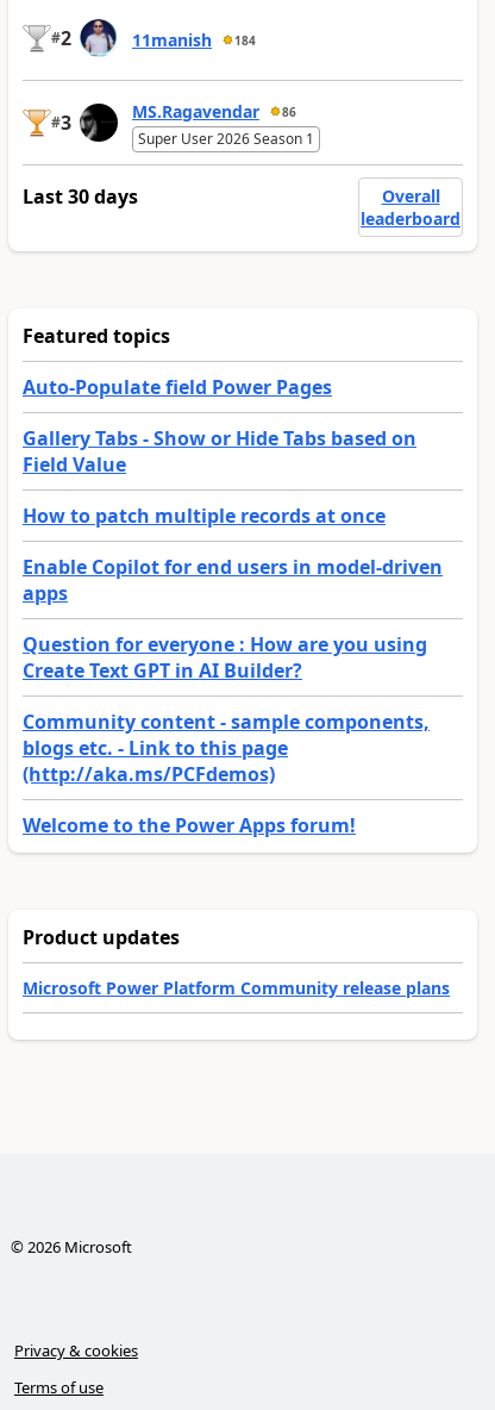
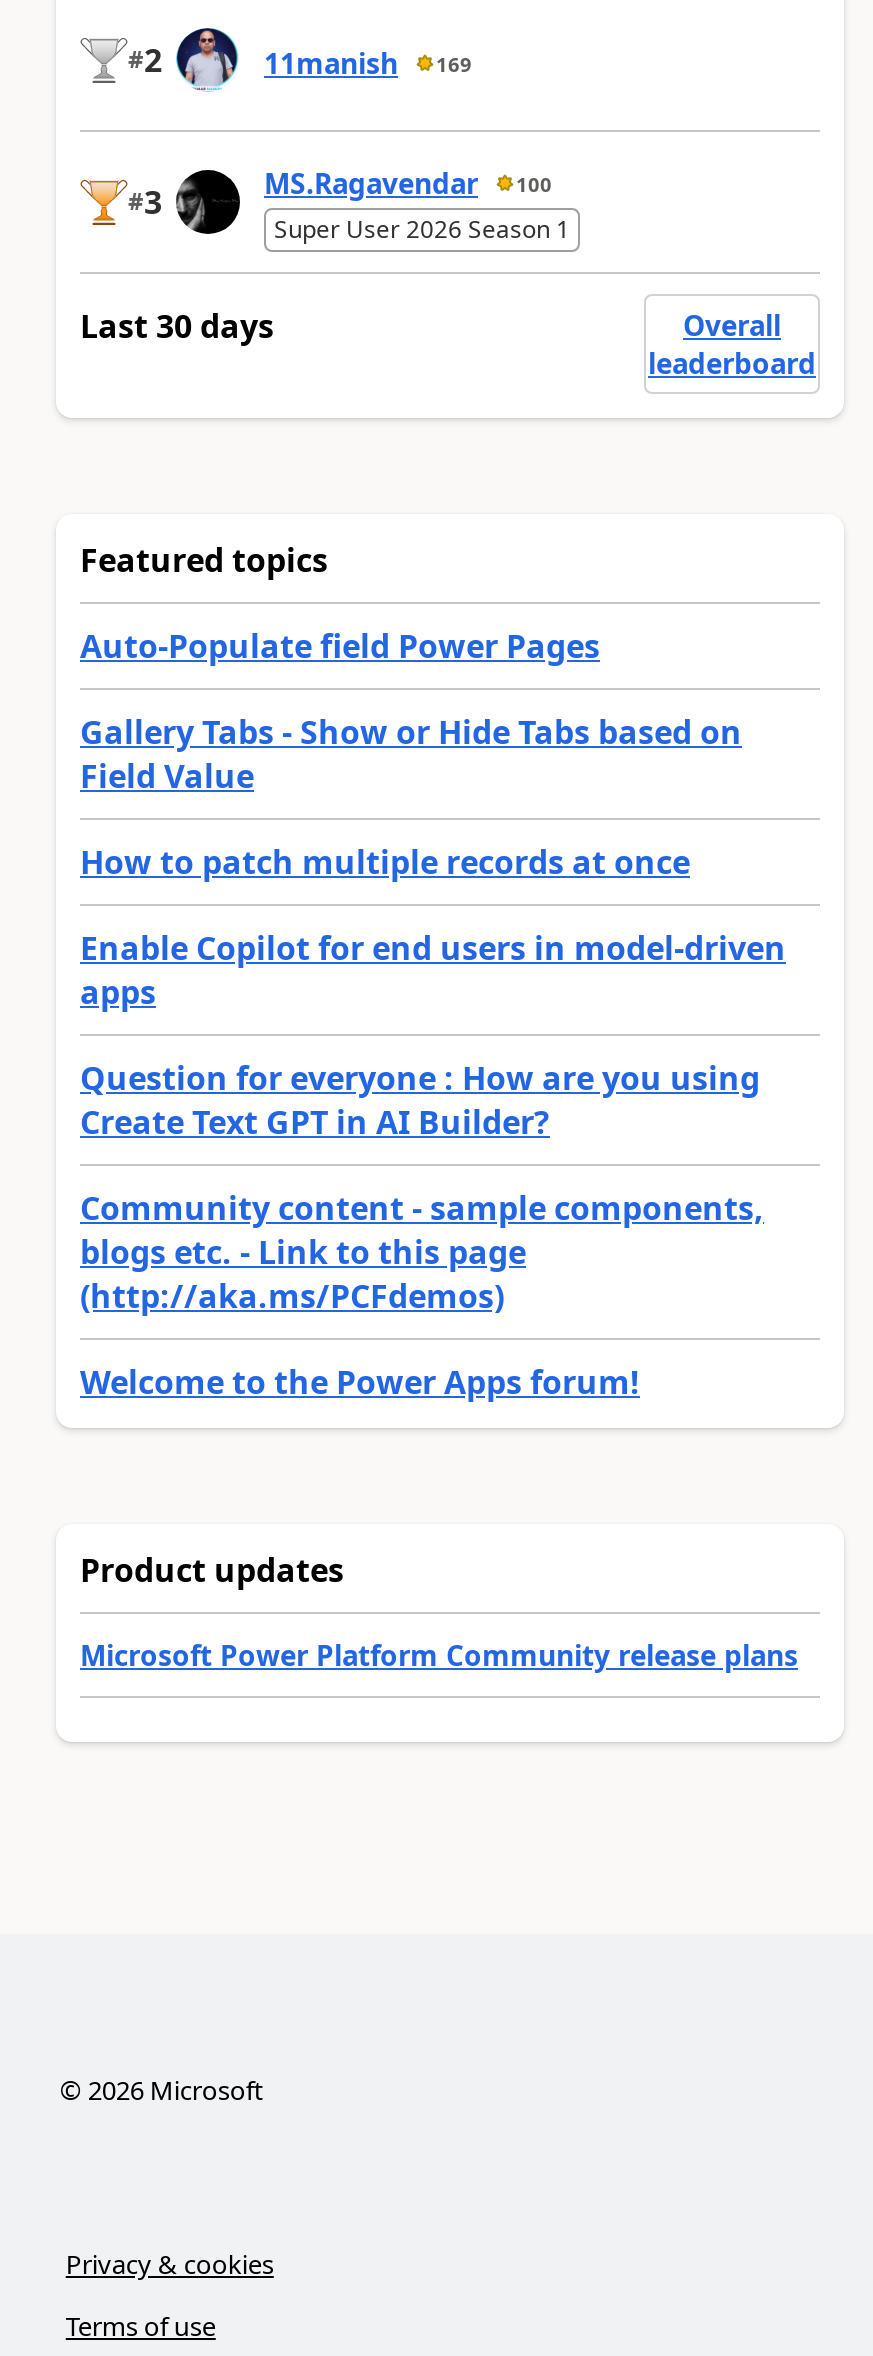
[132,29,256,52] 11manish 184 -> [264,45,472,83] 11manish 169
[132,101,296,123] MS.Ragavendar 86 -> [264,165,552,203] MS.Ragavendar 100

